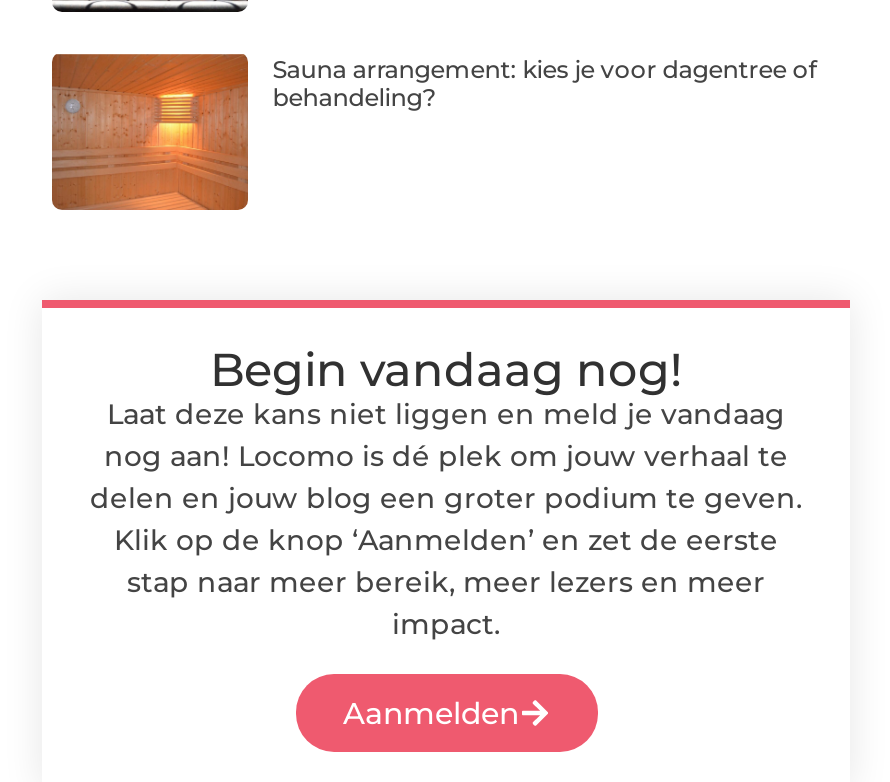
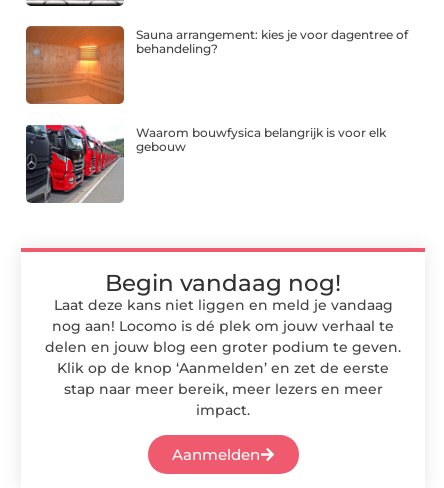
none -> [25,124,386,204] [image] | Waarom bouwfysica belangrijk is voor elk | gebouw

